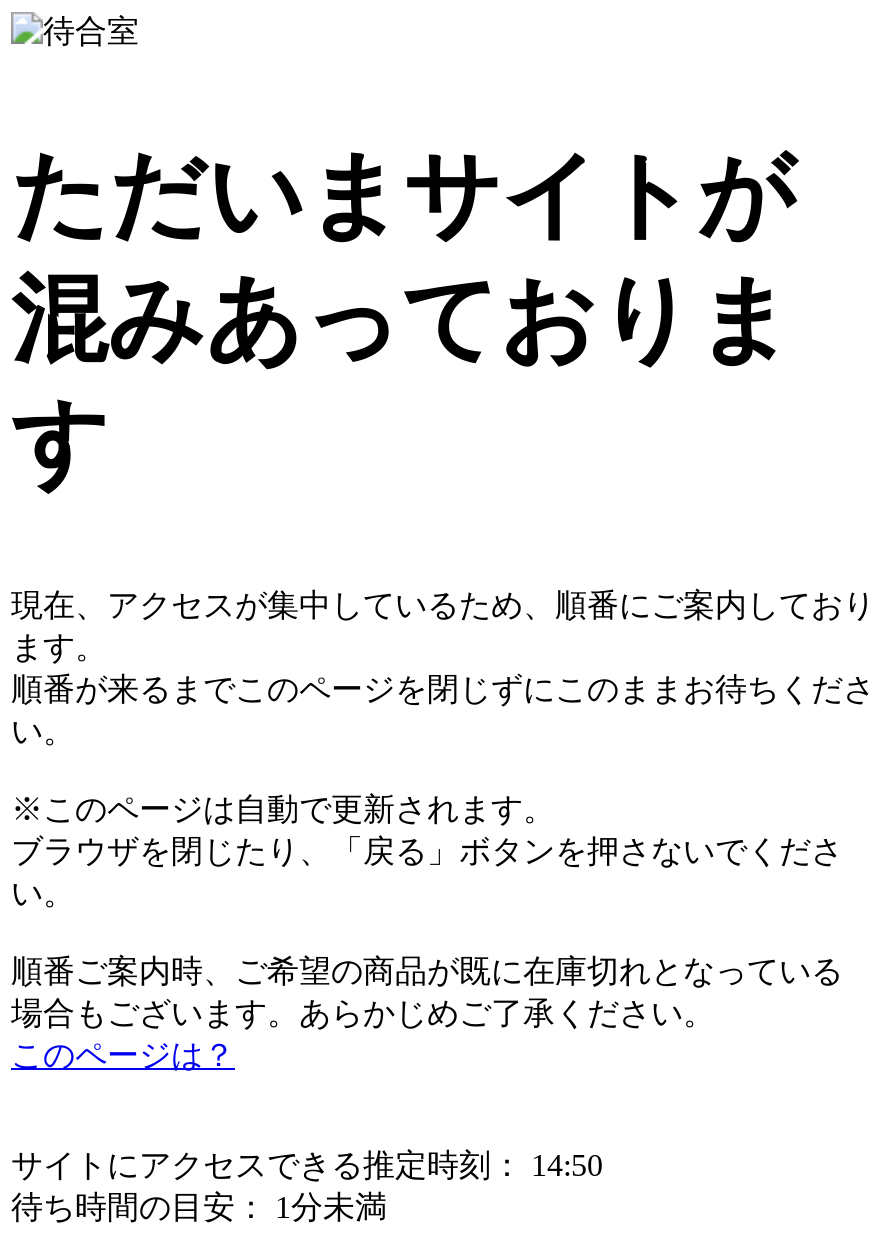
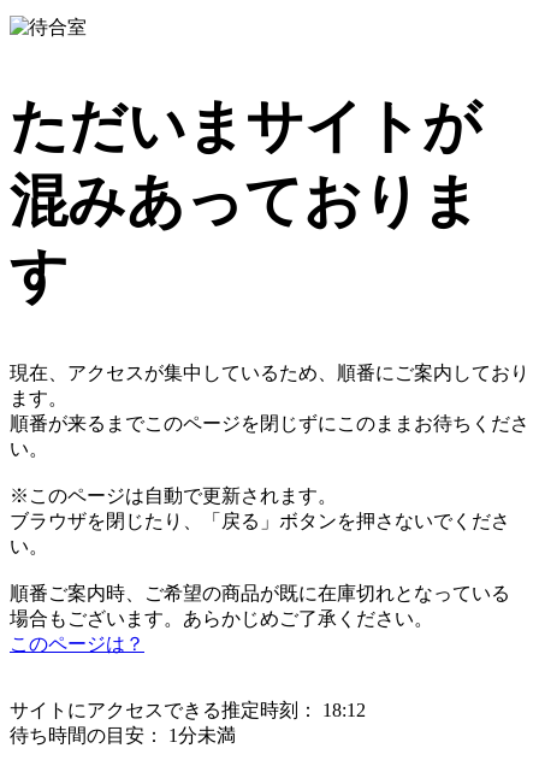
[11,1147,603,1181] サイトにアクセスできる推定時刻： 14:50 -> [10,699,366,720] サイトにアクセスできる推定時刻： 18:12

